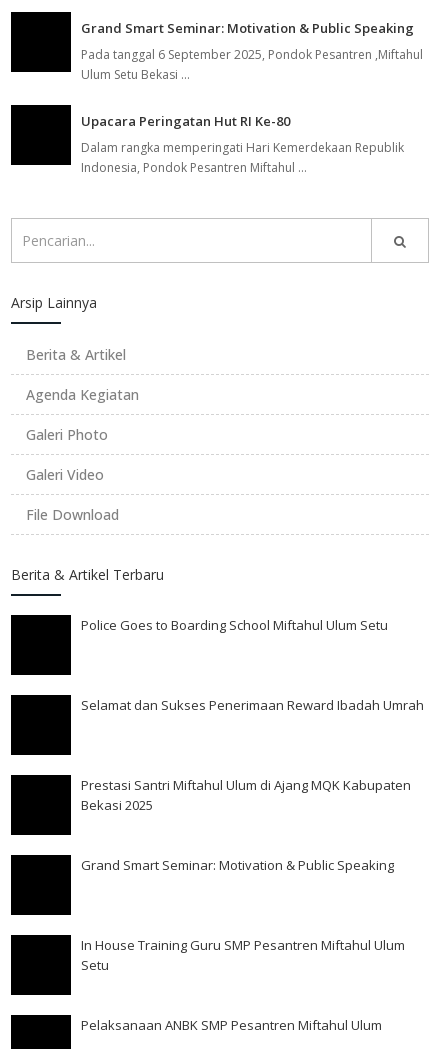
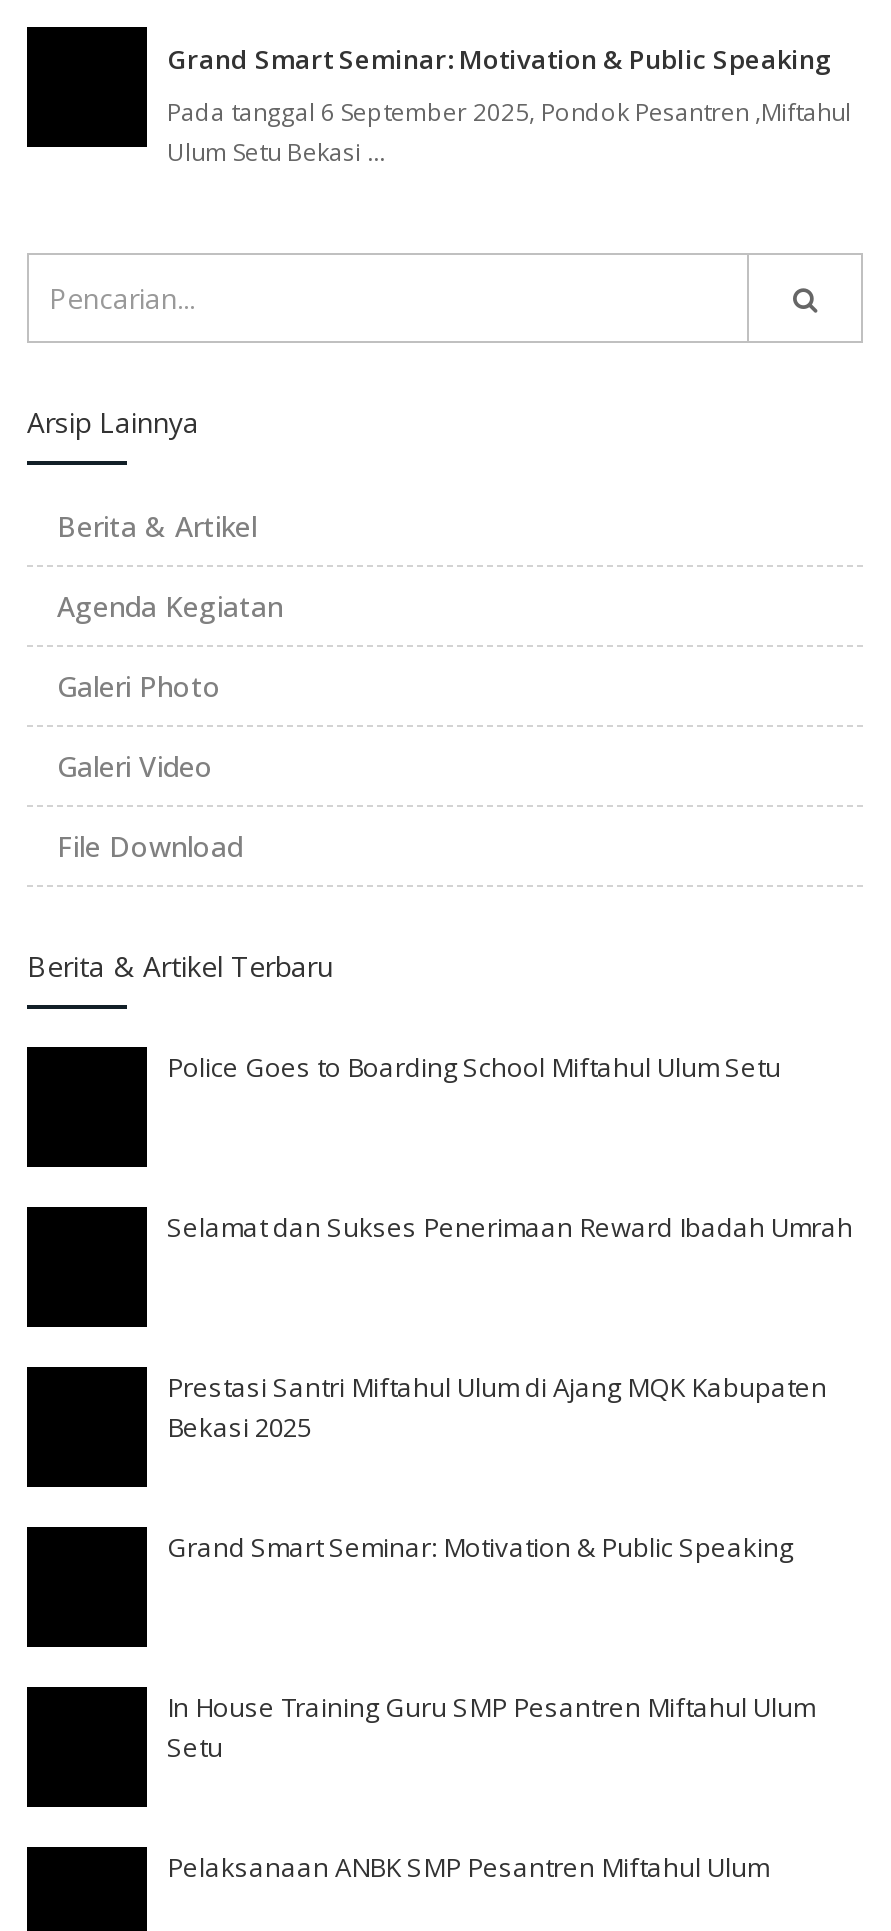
[81,112,404,176] Upacara Peringatan Hut RI Ke-80 | Dalam rangka memperingati Hari Kemerdekaan Republik | Indonesia, Pondok Pesantren Miftahul ... -> none

